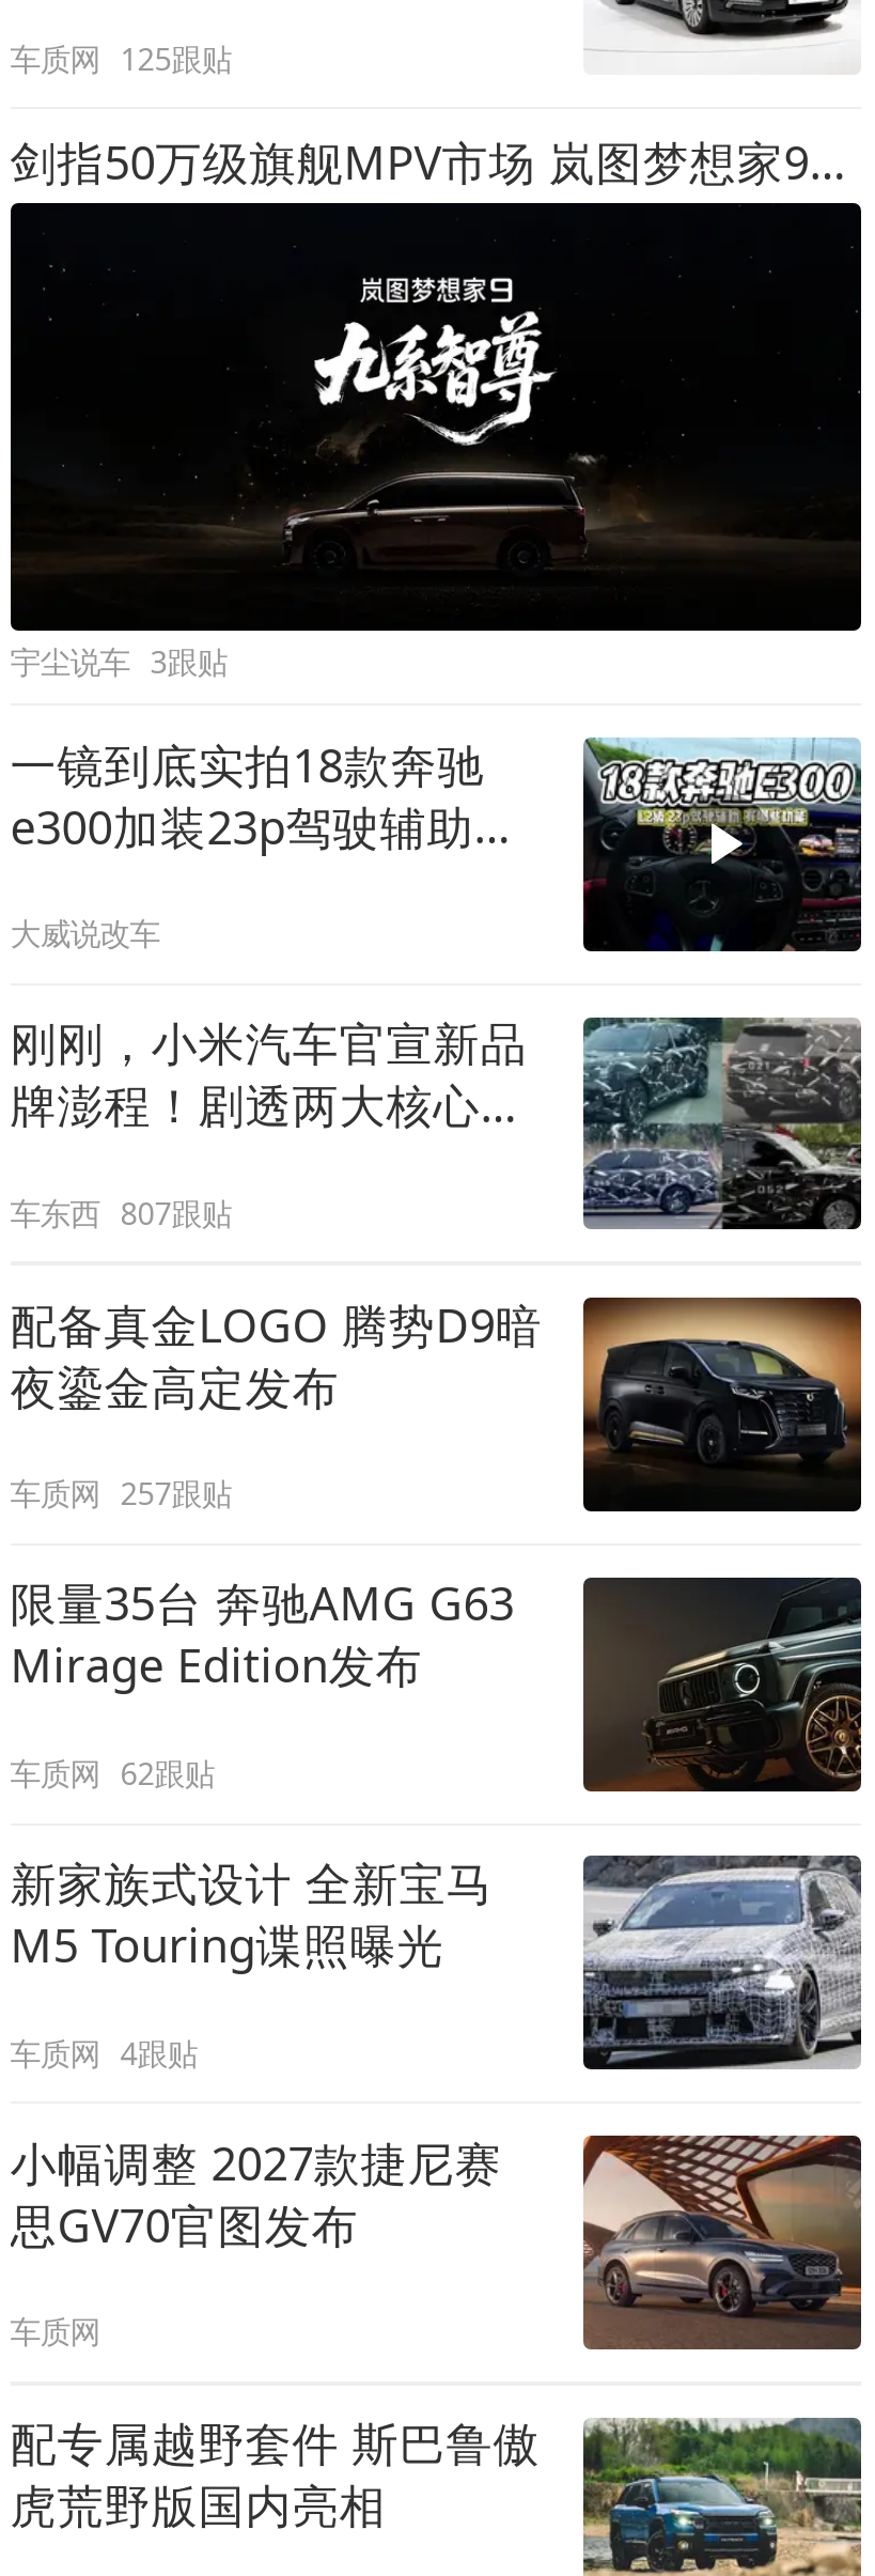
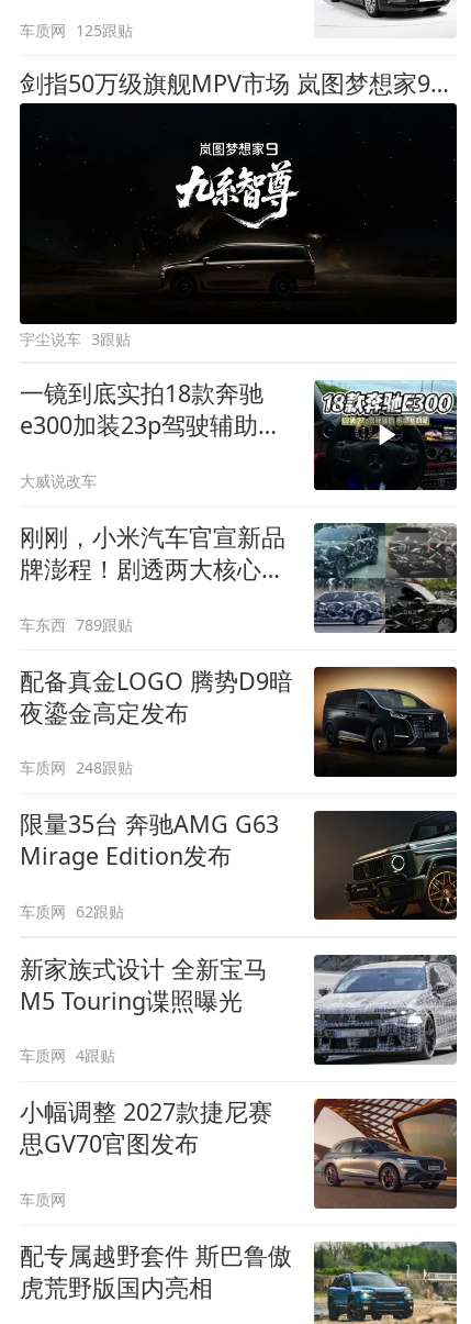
[10,1192,231,1232] 车东西 807跟贴 -> [19,614,133,635] 车东西 789跟贴
[10,1473,231,1514] 车质网 257跟贴 -> [19,757,133,778] 车质网 248跟贴

